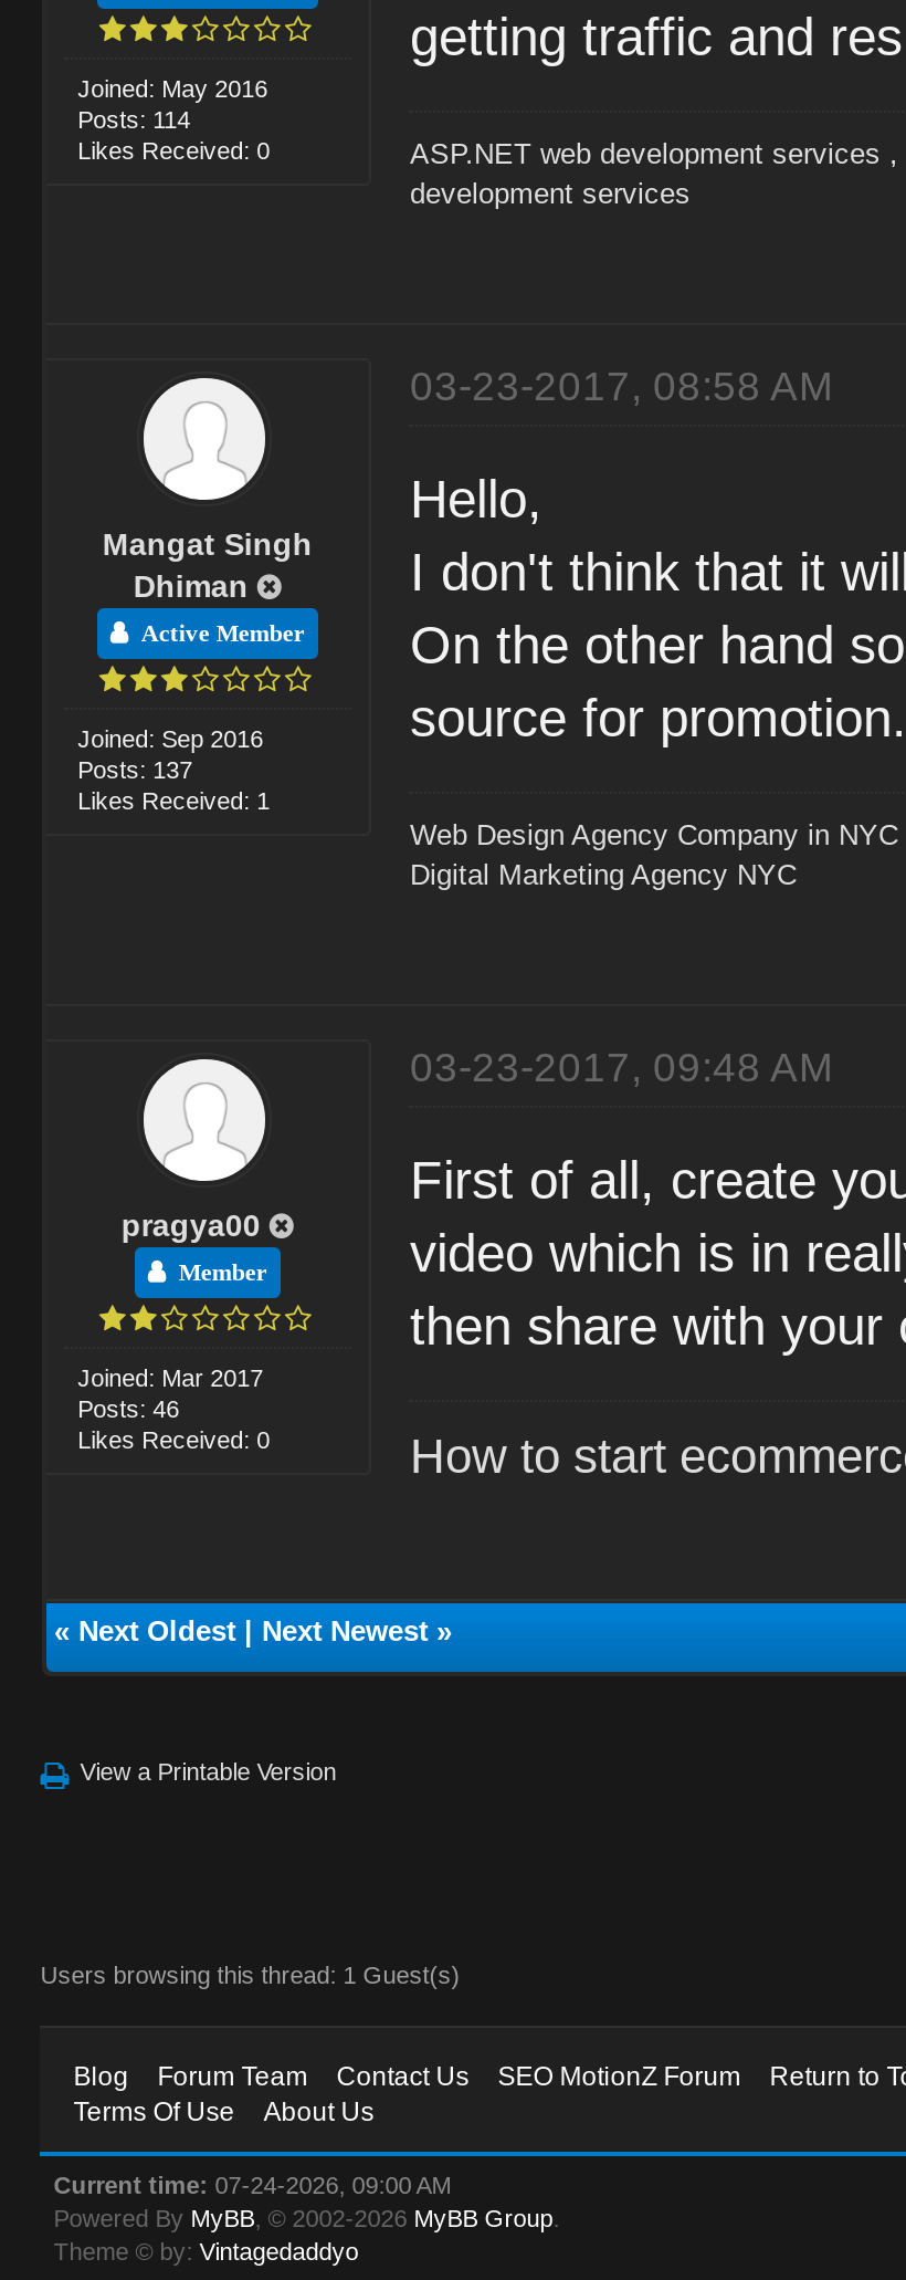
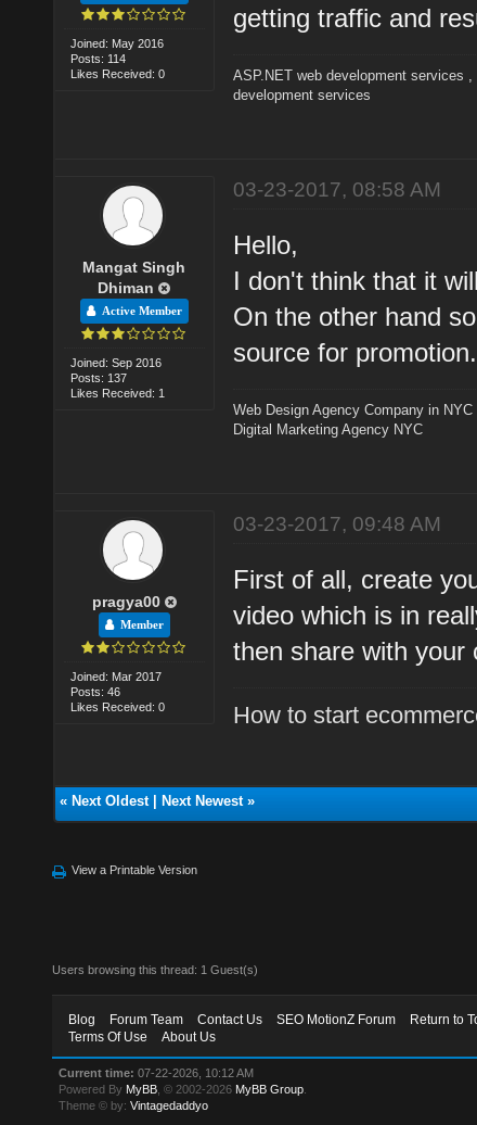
[53,2171,451,2198] Current time: 07-24-2026, 09:00 AM -> [59,1066,254,1079] Current time: 07-22-2026, 10:12 AM

